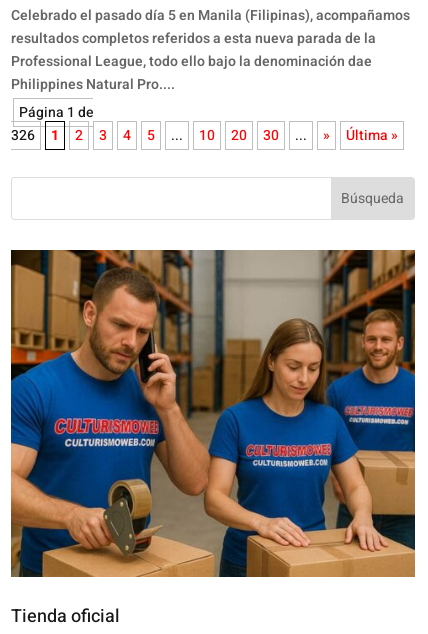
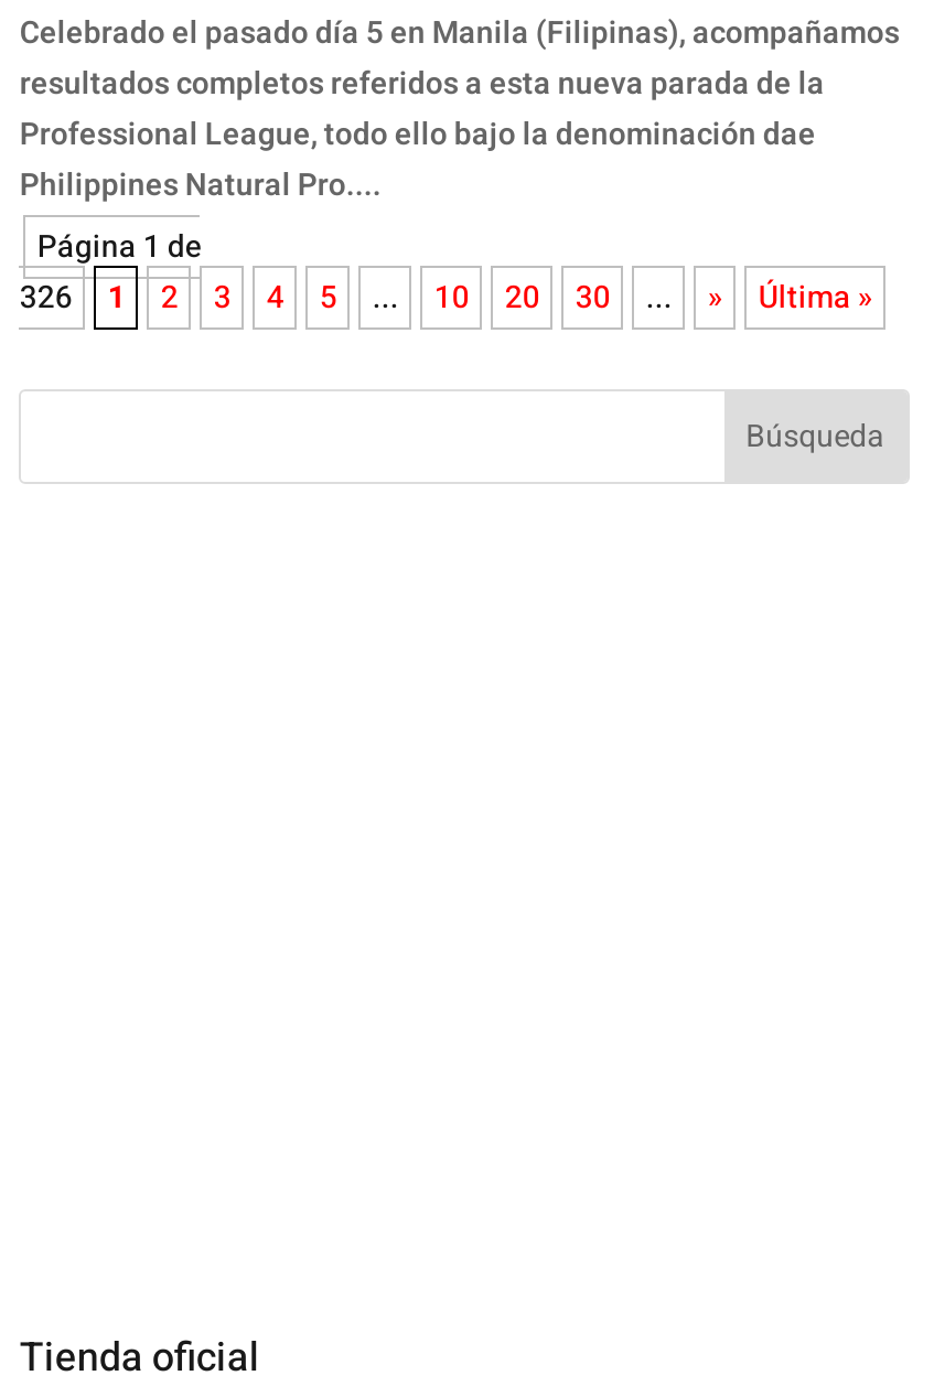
[10,249,416,578] [image] -> none

